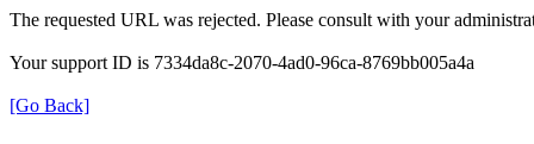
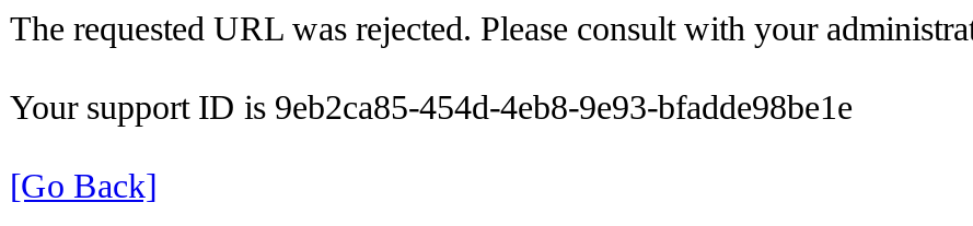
[10,52,474,73] Your support ID is 7334da8c-2070-4ad0-96ca-8769bb005a4a -> [10,88,853,126] Your support ID is 9eb2ca85-454d-4eb8-9e93-bfadde98be1e

